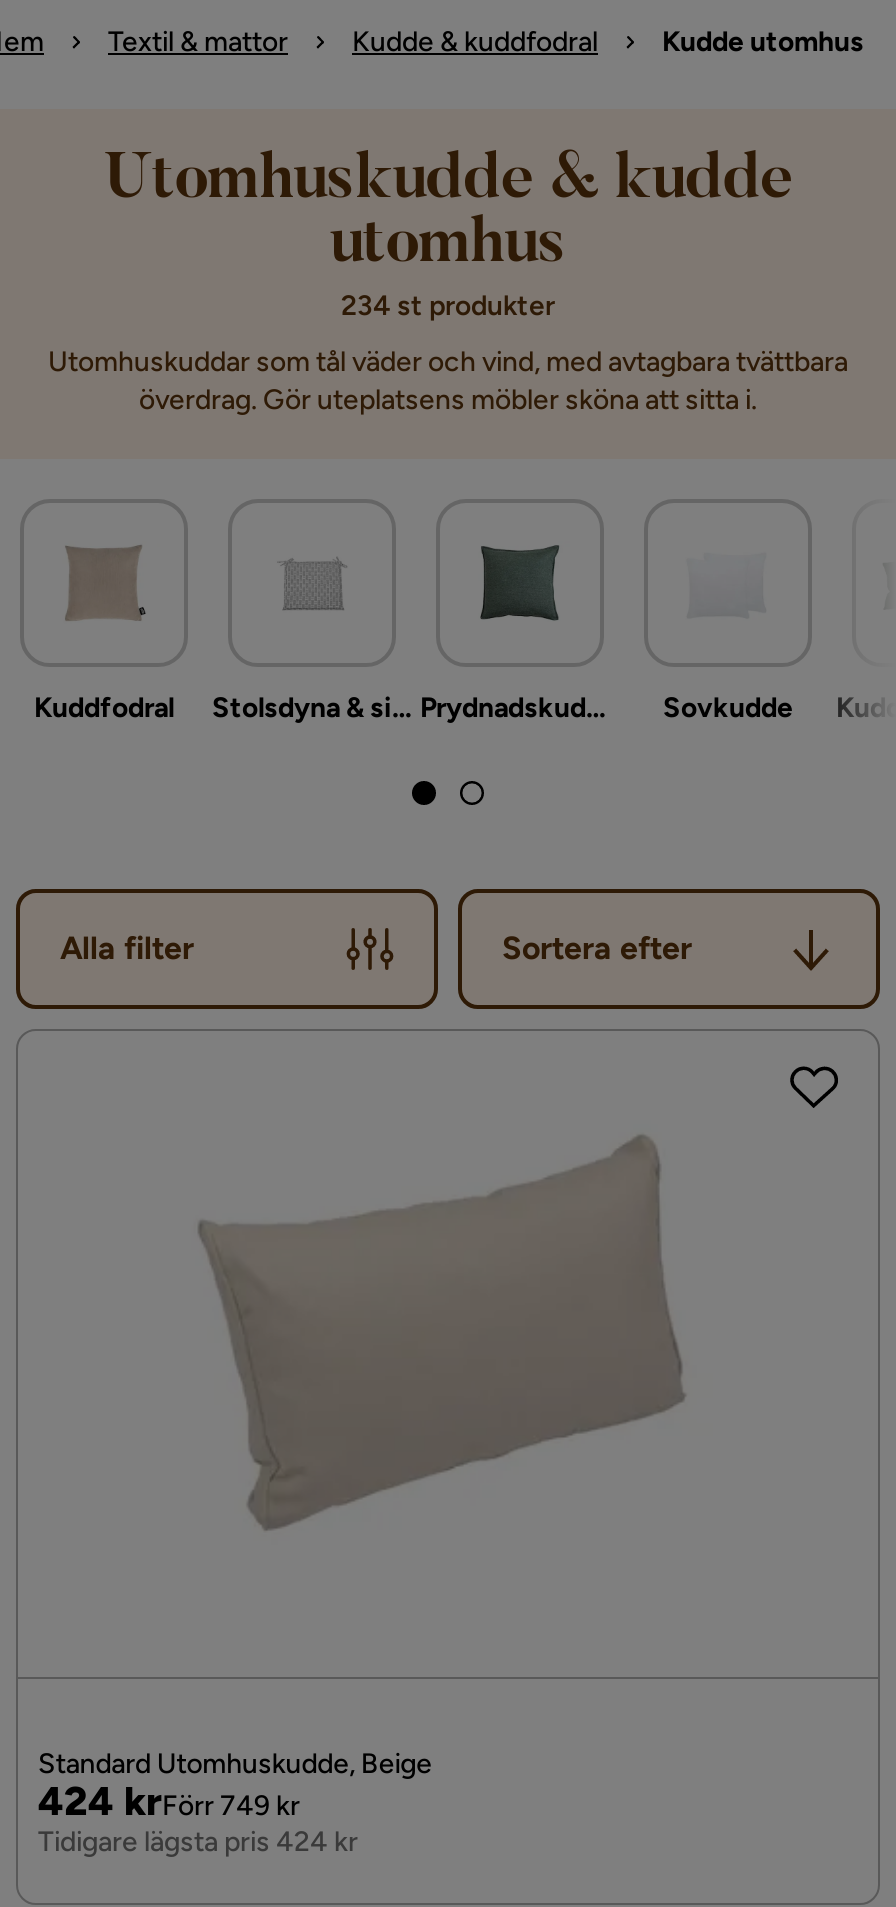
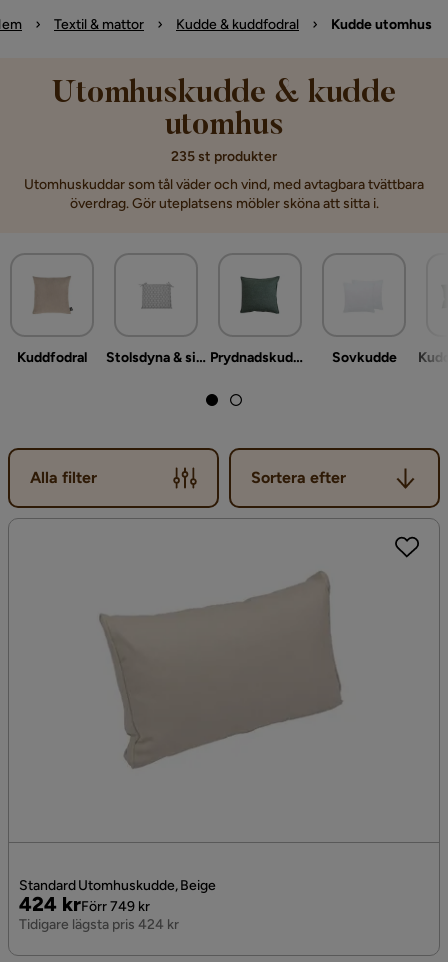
[341,289,555,323] 234 st produkter -> [171,148,277,165] 235 st produkter

